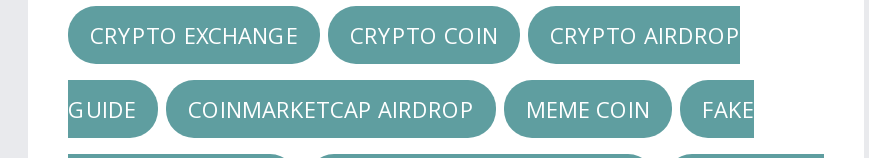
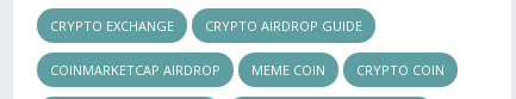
[68,20,740,124] CRYPTO COIN | CRYPTO AIRDROP | GUIDE -> [205,17,362,35] CRYPTO AIRDROP GUIDE
[702,94,754,124] FAKE -> [356,61,444,79] CRYPTO COIN

